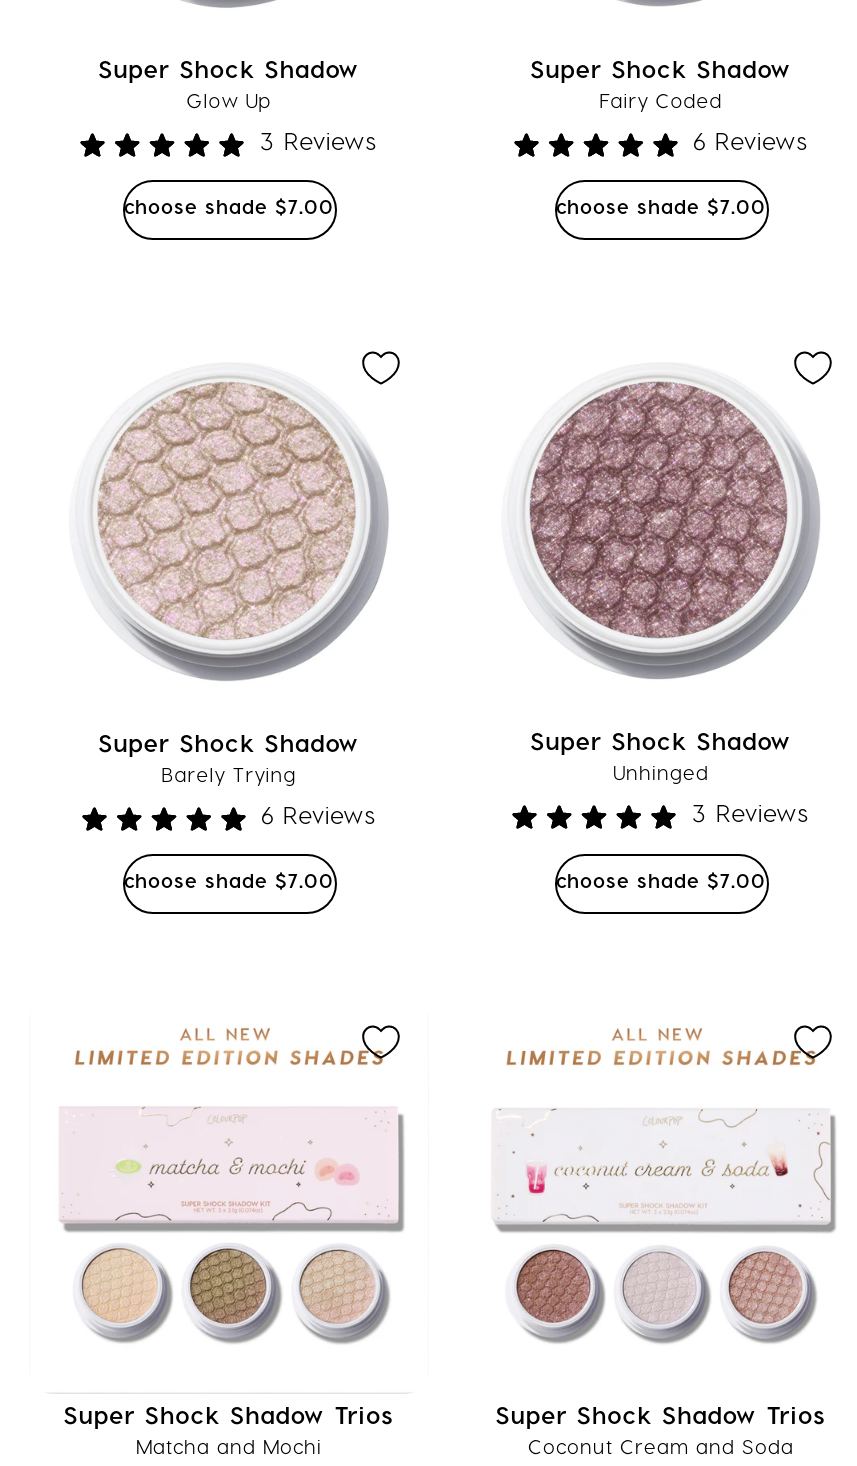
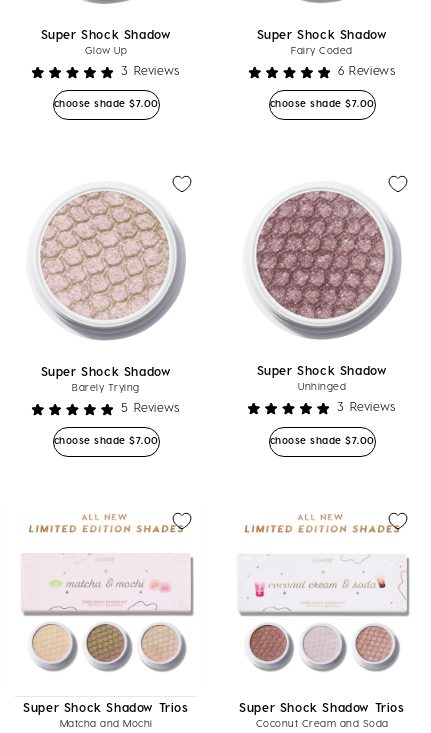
[261,800,376,828] 6 Reviews -> [121,400,180,414] 5 Reviews

